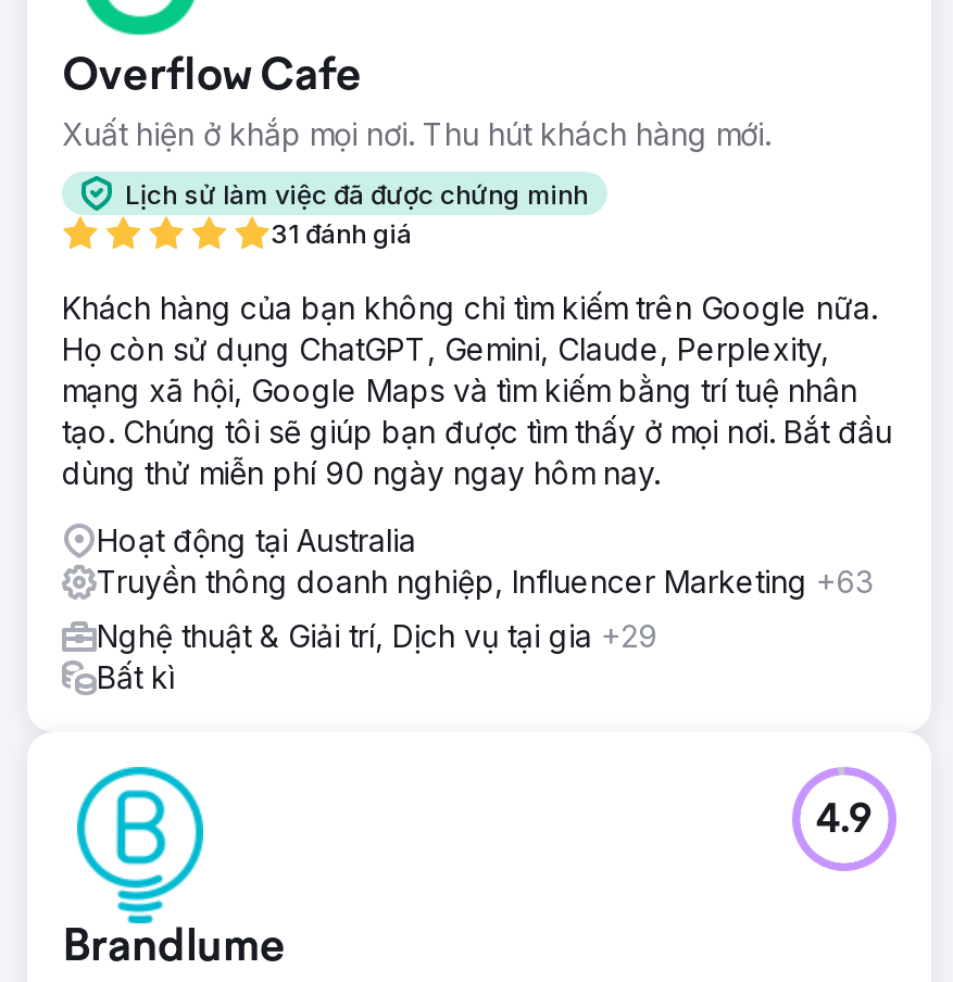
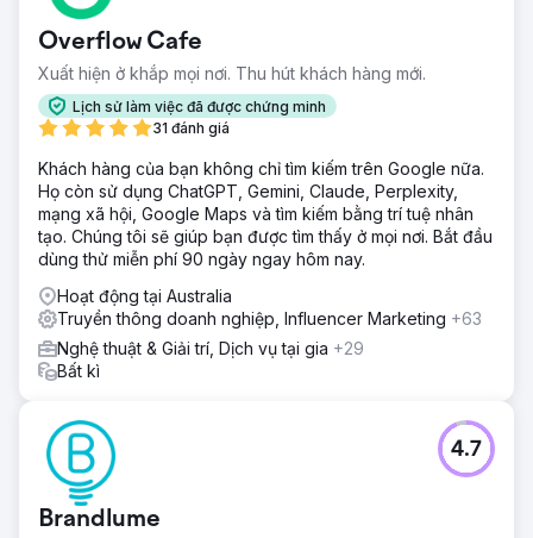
[816,802,873,843] 4.9 -> [451,439,482,462] 4.7

